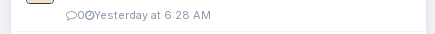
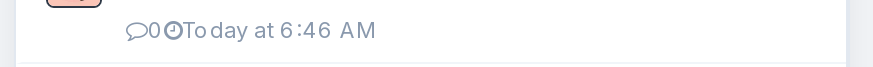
[94,8,211,22] Yesterday at 6:28 AM -> [182,16,376,44] Today at 6:46 AM

